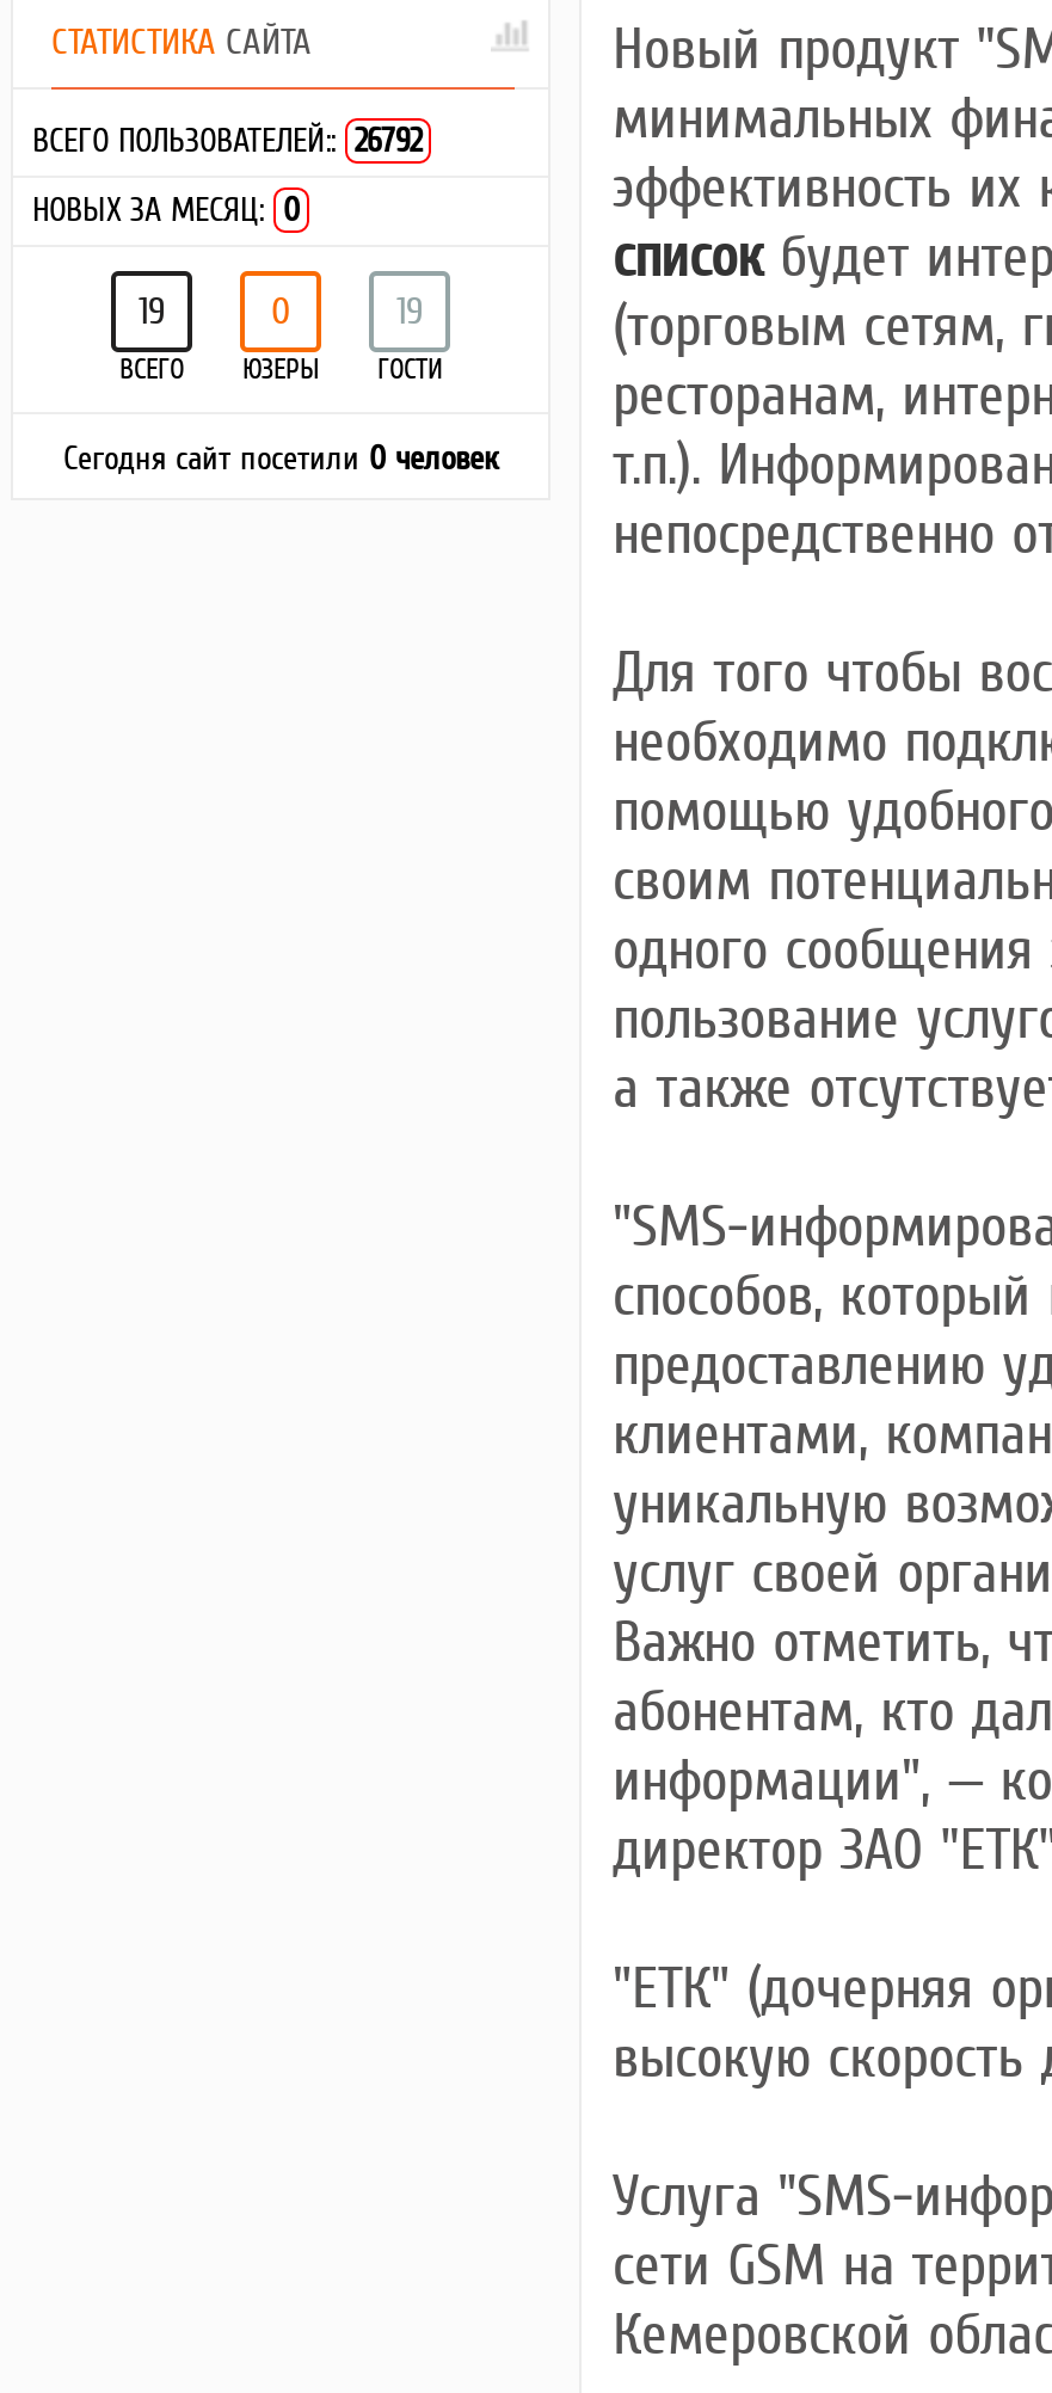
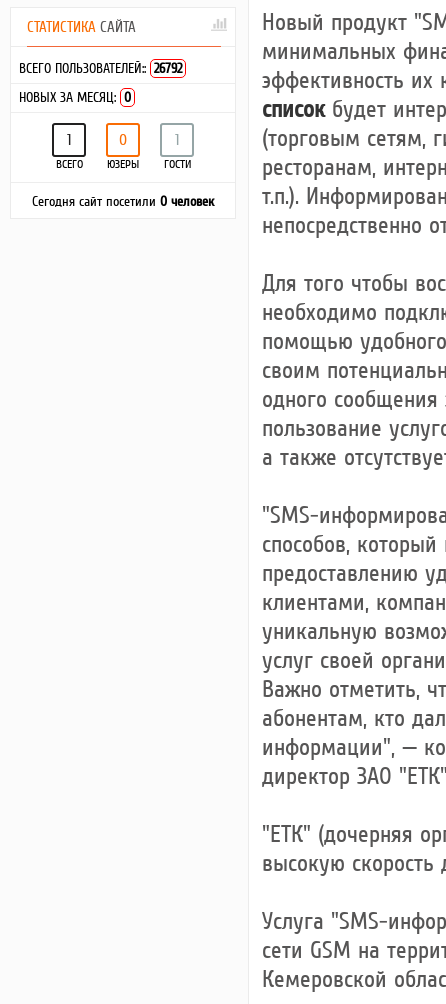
[139,288,165,336] 19 -> [67,130,71,150] 1
[396,288,423,336] 19 -> [175,130,179,150] 1

